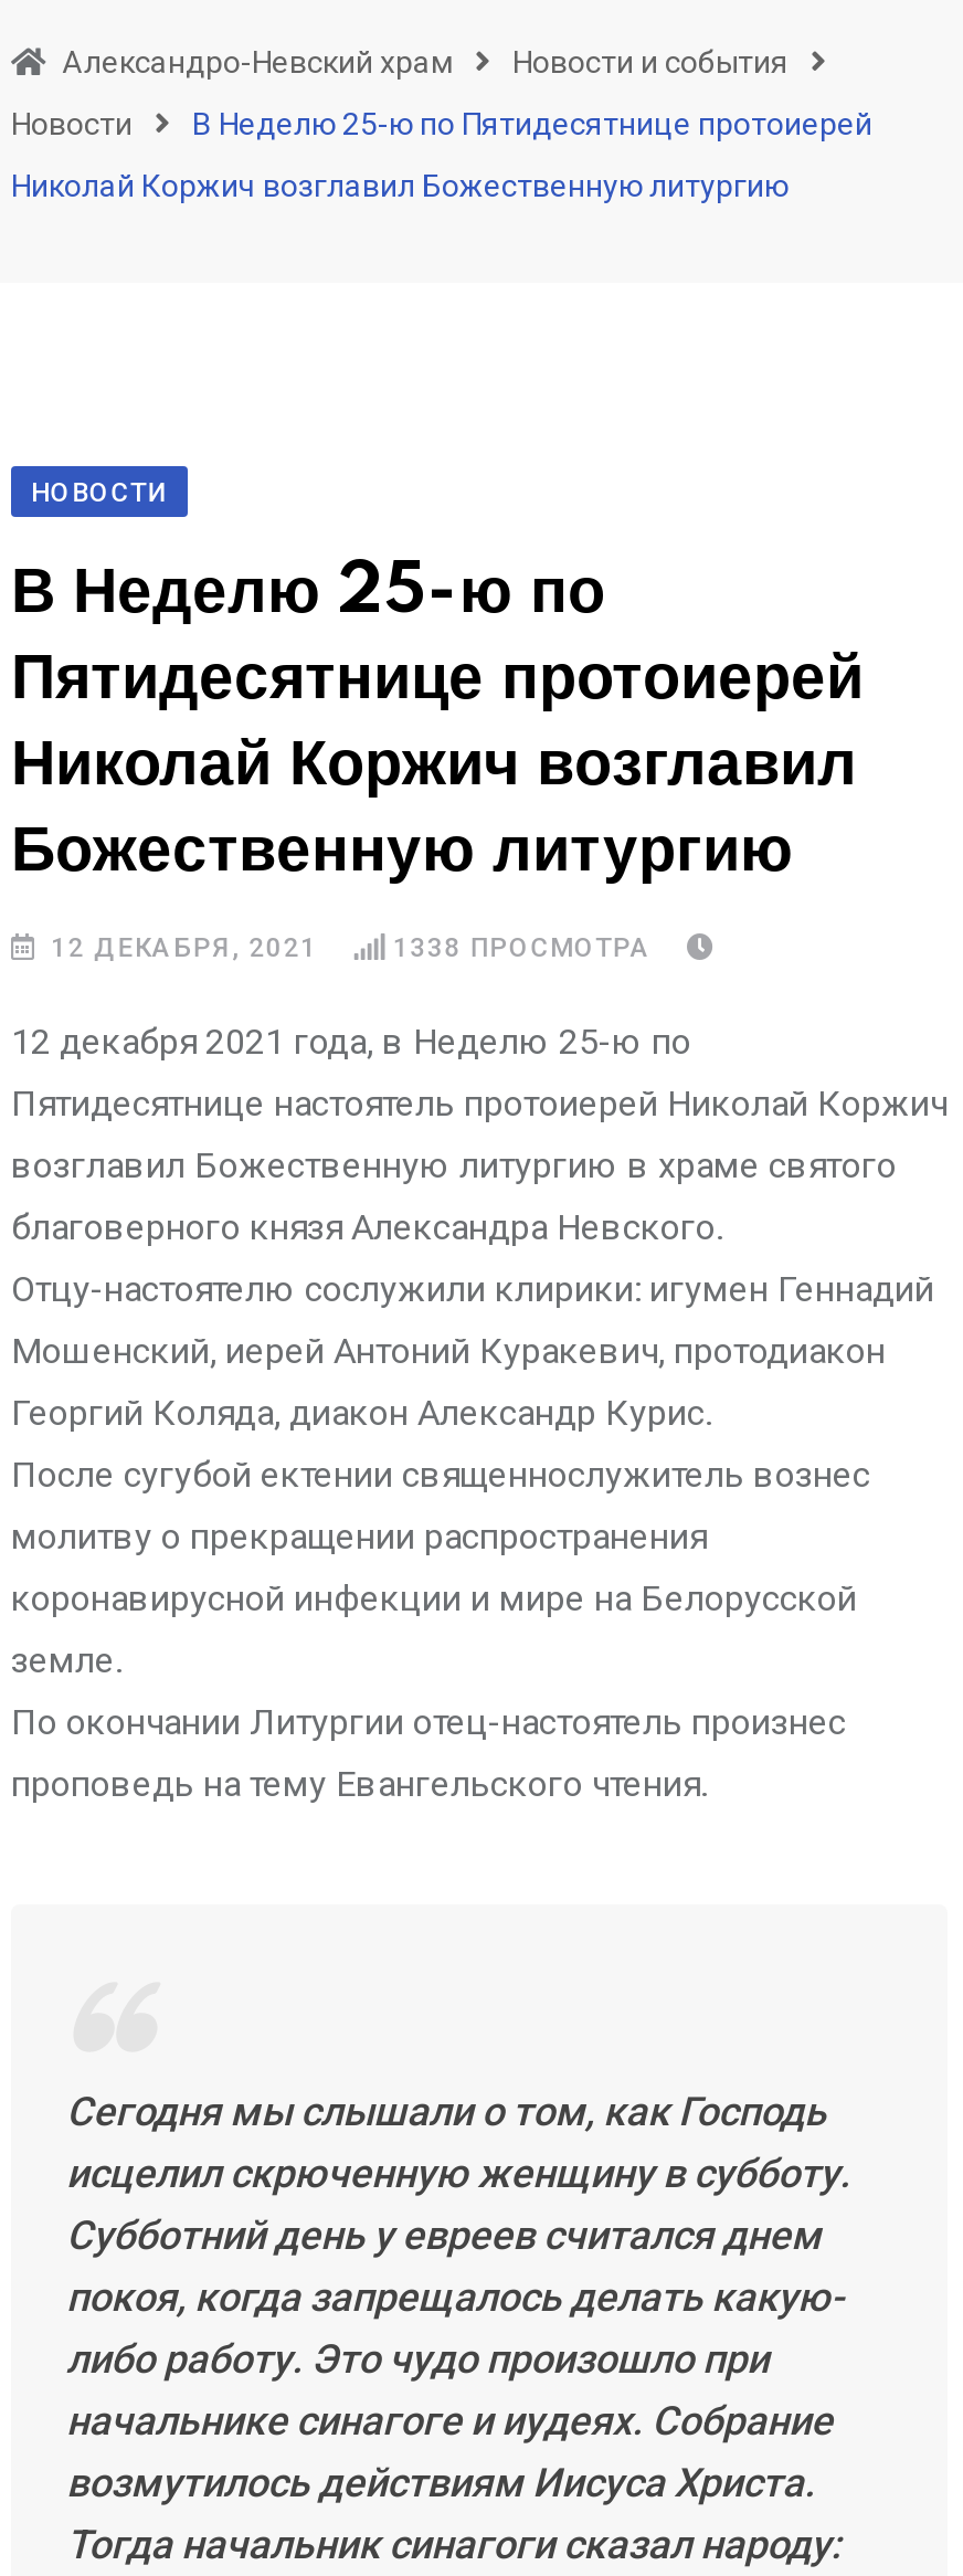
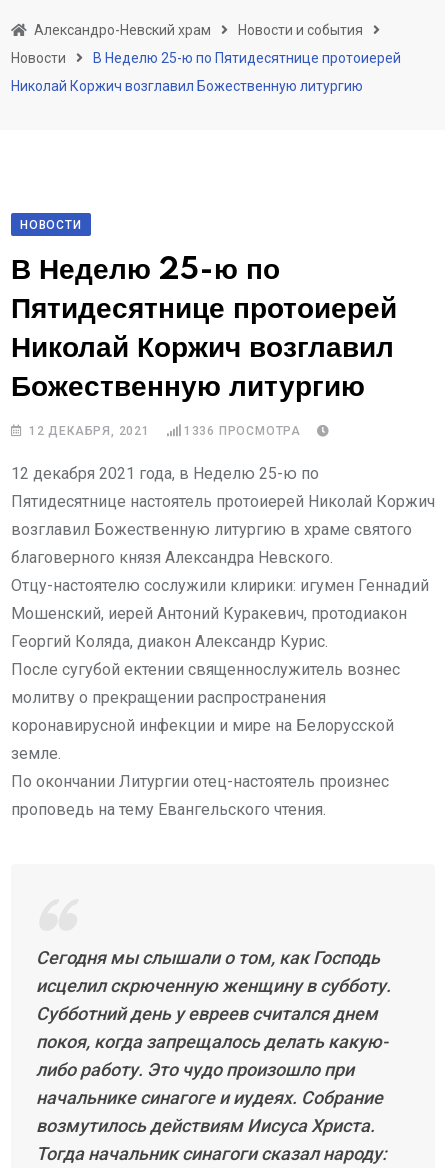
[393,931,652,962] 1338 ПРОСМОТРА -> [184,423,301,437] 1336 ПРОСМОТРА

